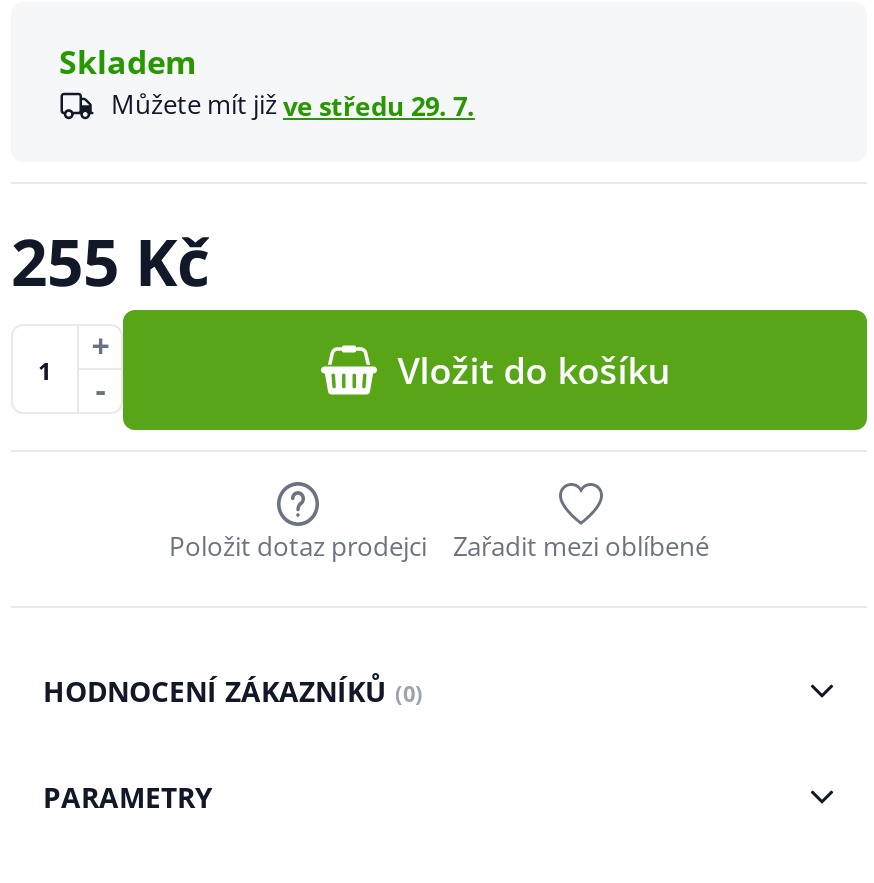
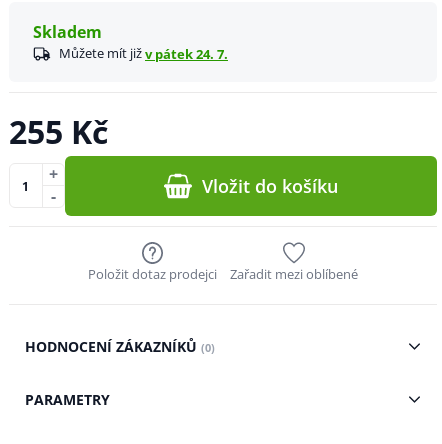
[111,86,475,124] Můžete mít již ve středu 29. 7. -> [59,44,228,63] Můžete mít již v pátek 24. 7.

